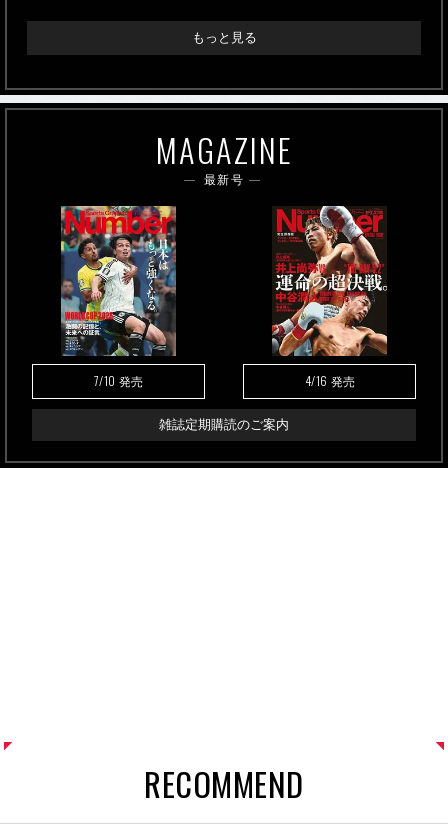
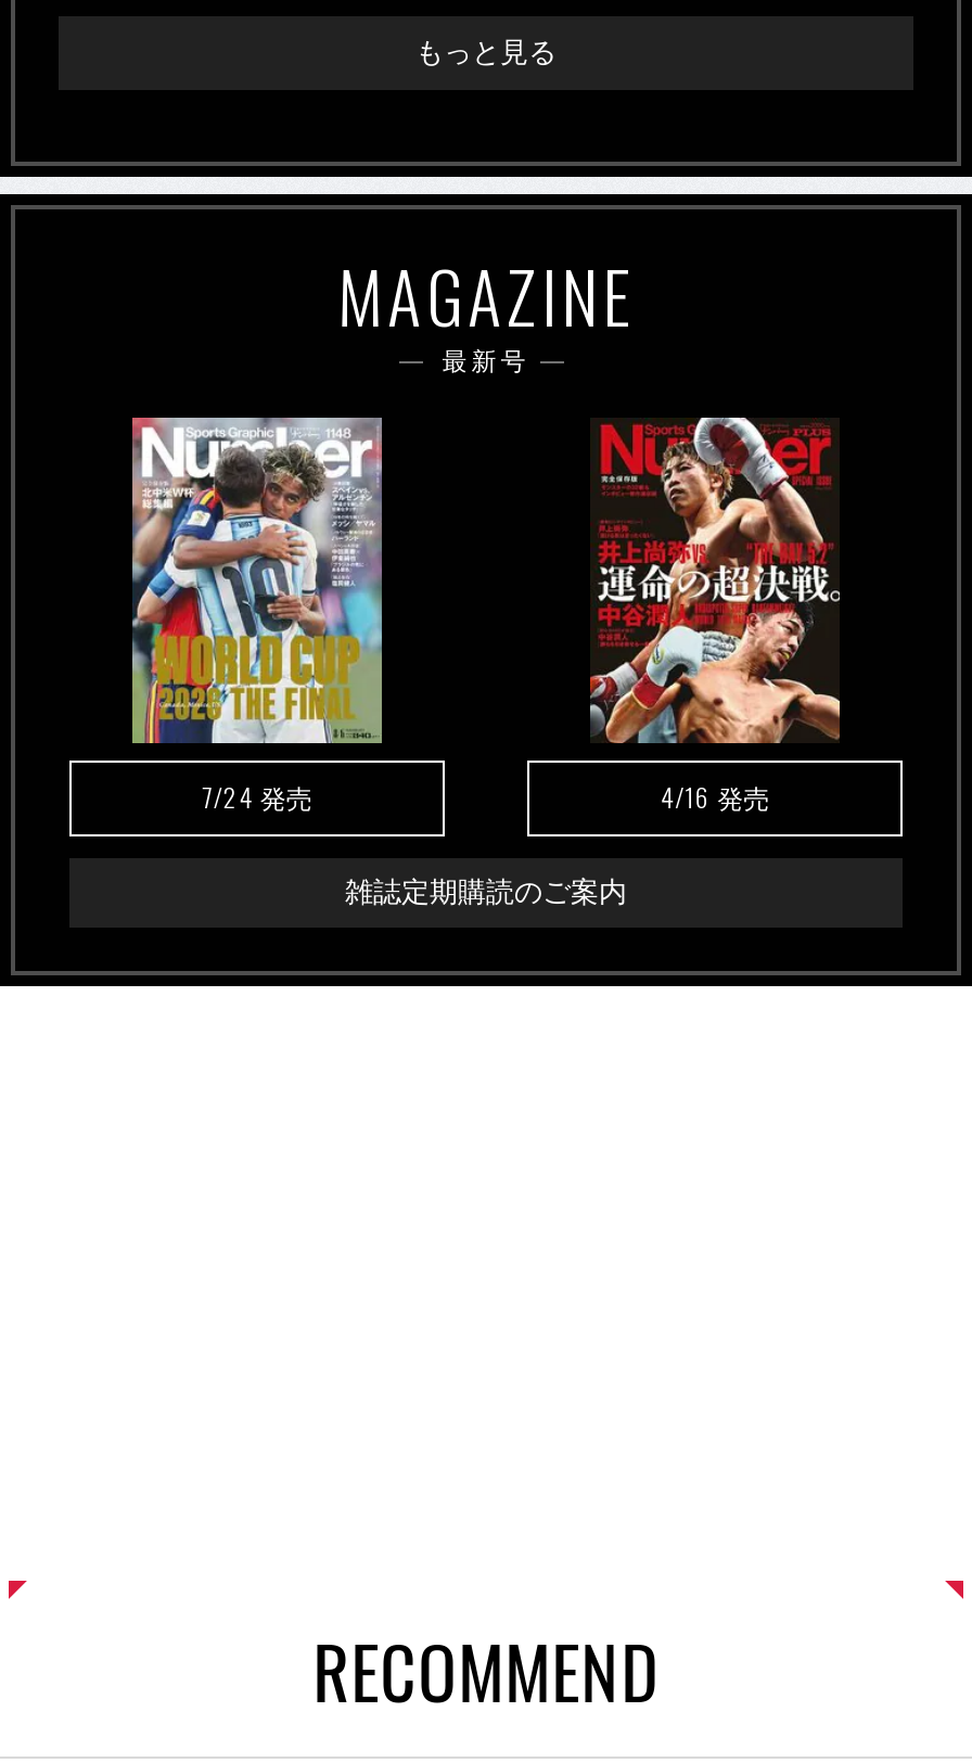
[61,205,176,388] [image] | 7/10発売 -> [130,416,384,814] [image] | 7/24発売

